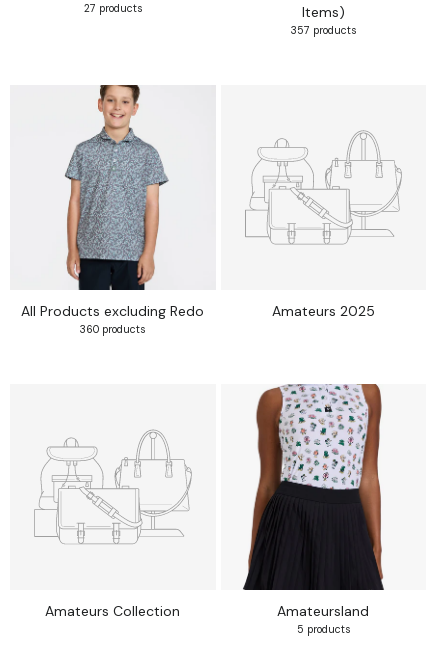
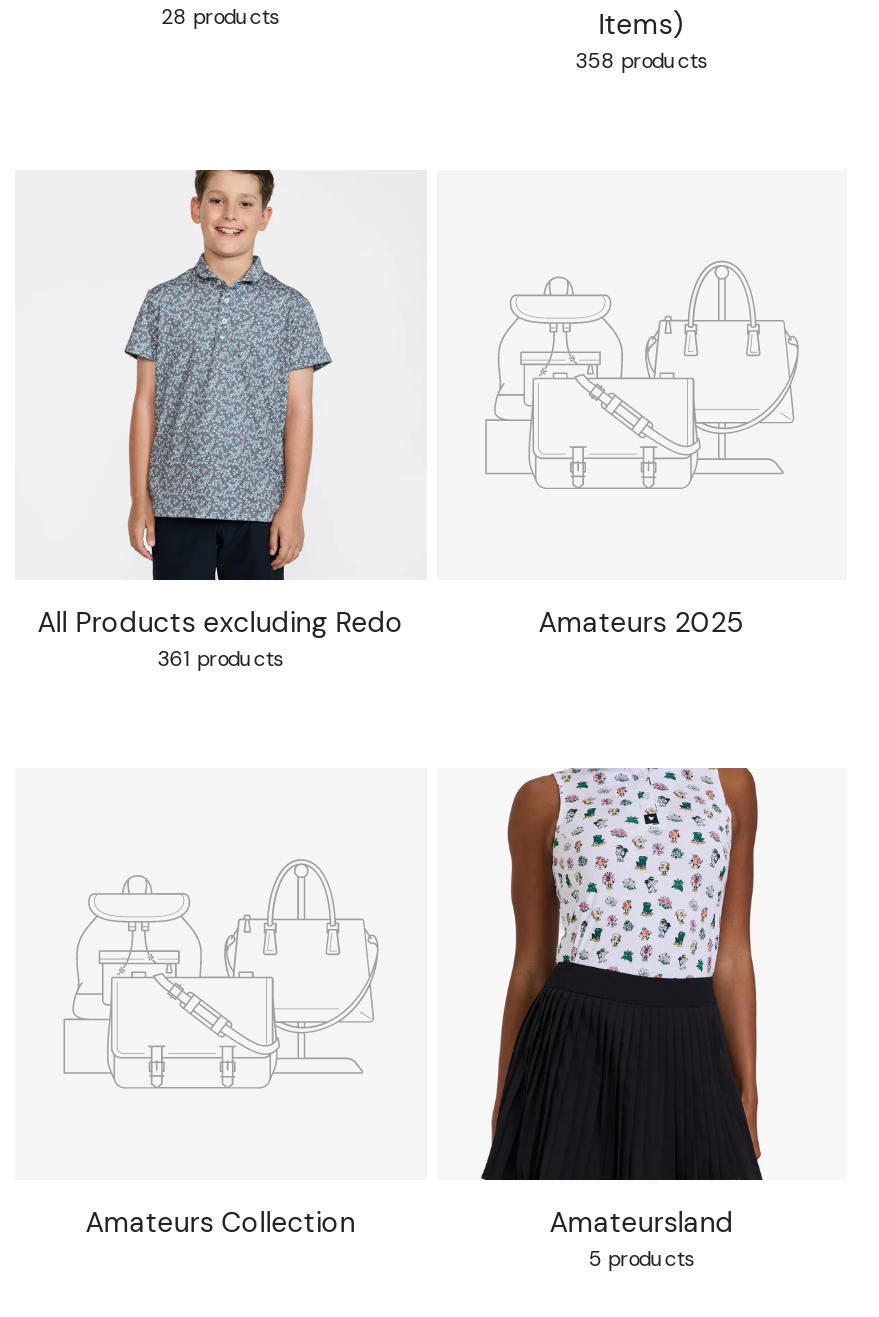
[84,2,142,15] 27 products -> [161,4,279,30] 28 products
[291,24,356,37] 357 products -> [575,48,707,74] 358 products
[80,323,145,336] 360 products -> [157,647,283,673] 361 products

